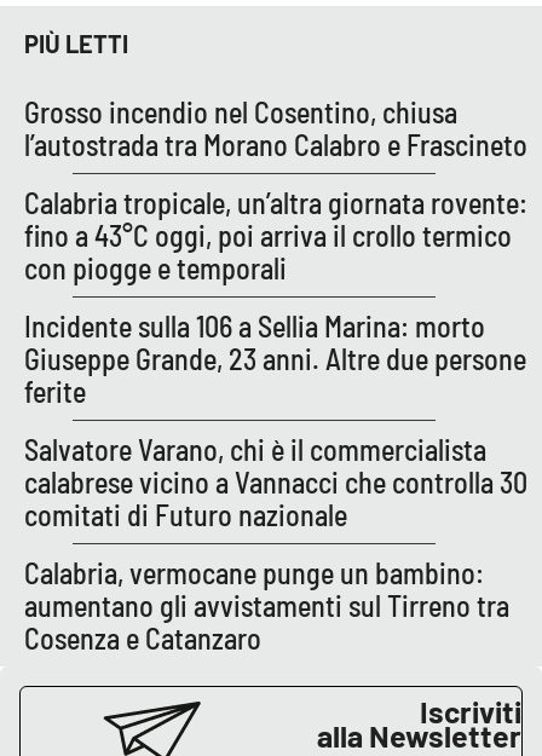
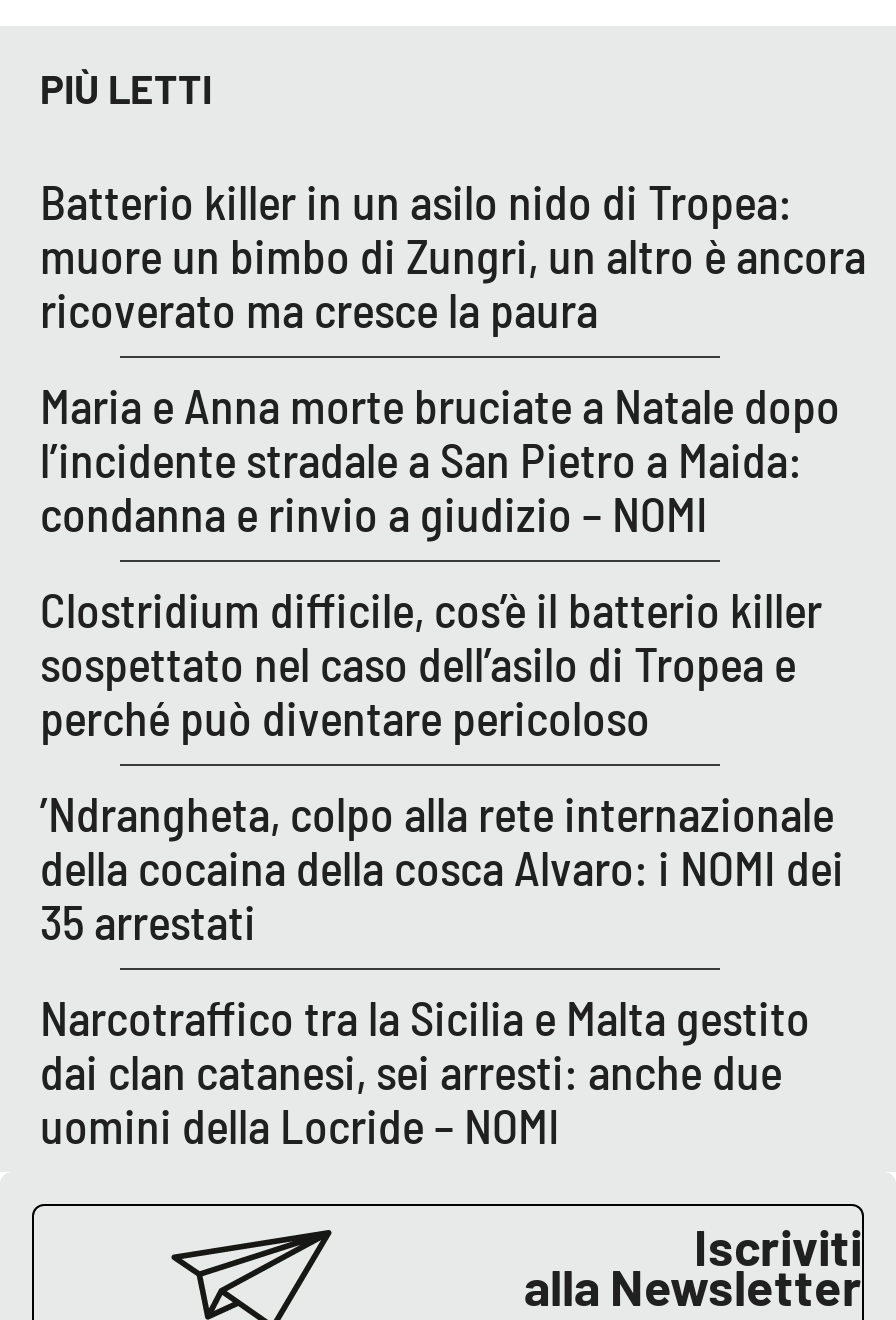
[24,94,527,162] Grosso incendio nel Cosentino, chiusa | l’autostrada tra Morano Calabro e Frascineto -> [40,171,866,337] Batterio killer in un asilo nido di Tropea: | muore un bimbo di Zungri, un altro è ancora | ricoverato ma cresce la paura
[24,185,527,285] Calabria tropicale, un’altra giornata rovente: | fino a 43°C oggi, poi arriva il crollo termico | con piogge e temporali -> [40,375,840,541] Maria e Anna morte bruciate a Natale dopo | l’incidente stradale a San Pietro a Maida: | condanna e rinvio a giudizio – NOMI
[24,308,526,408] Incidente sulla 106 a Sellia Marina: morto | Giuseppe Grande, 23 anni. Altre due persone | ferite -> [40,579,822,745] Clostridium difficile, cos’è il batterio killer | sospettato nel caso dell’asilo di Tropea e | perché può diventare pericoloso
[24,431,527,532] Salvatore Varano, chi è il commercialista | calabrese vicino a Vannacci che controlla 30 | comitati di Futuro nazionale -> [40,783,844,949] ’Ndrangheta, colpo alla rete internazionale | della cocaina della cosca Alvaro: i NOMI dei | 35 arrestati
[24,555,509,655] Calabria, vermocane punge un bambino: | aumentano gli avvistamenti sul Tirreno tra | Cosenza e Catanzaro -> [40,987,810,1153] Narcotraffico tra la Sicilia e Malta gestito | dai clan catanesi, sei arresti: anche due | uomini della Locride – NOMI

